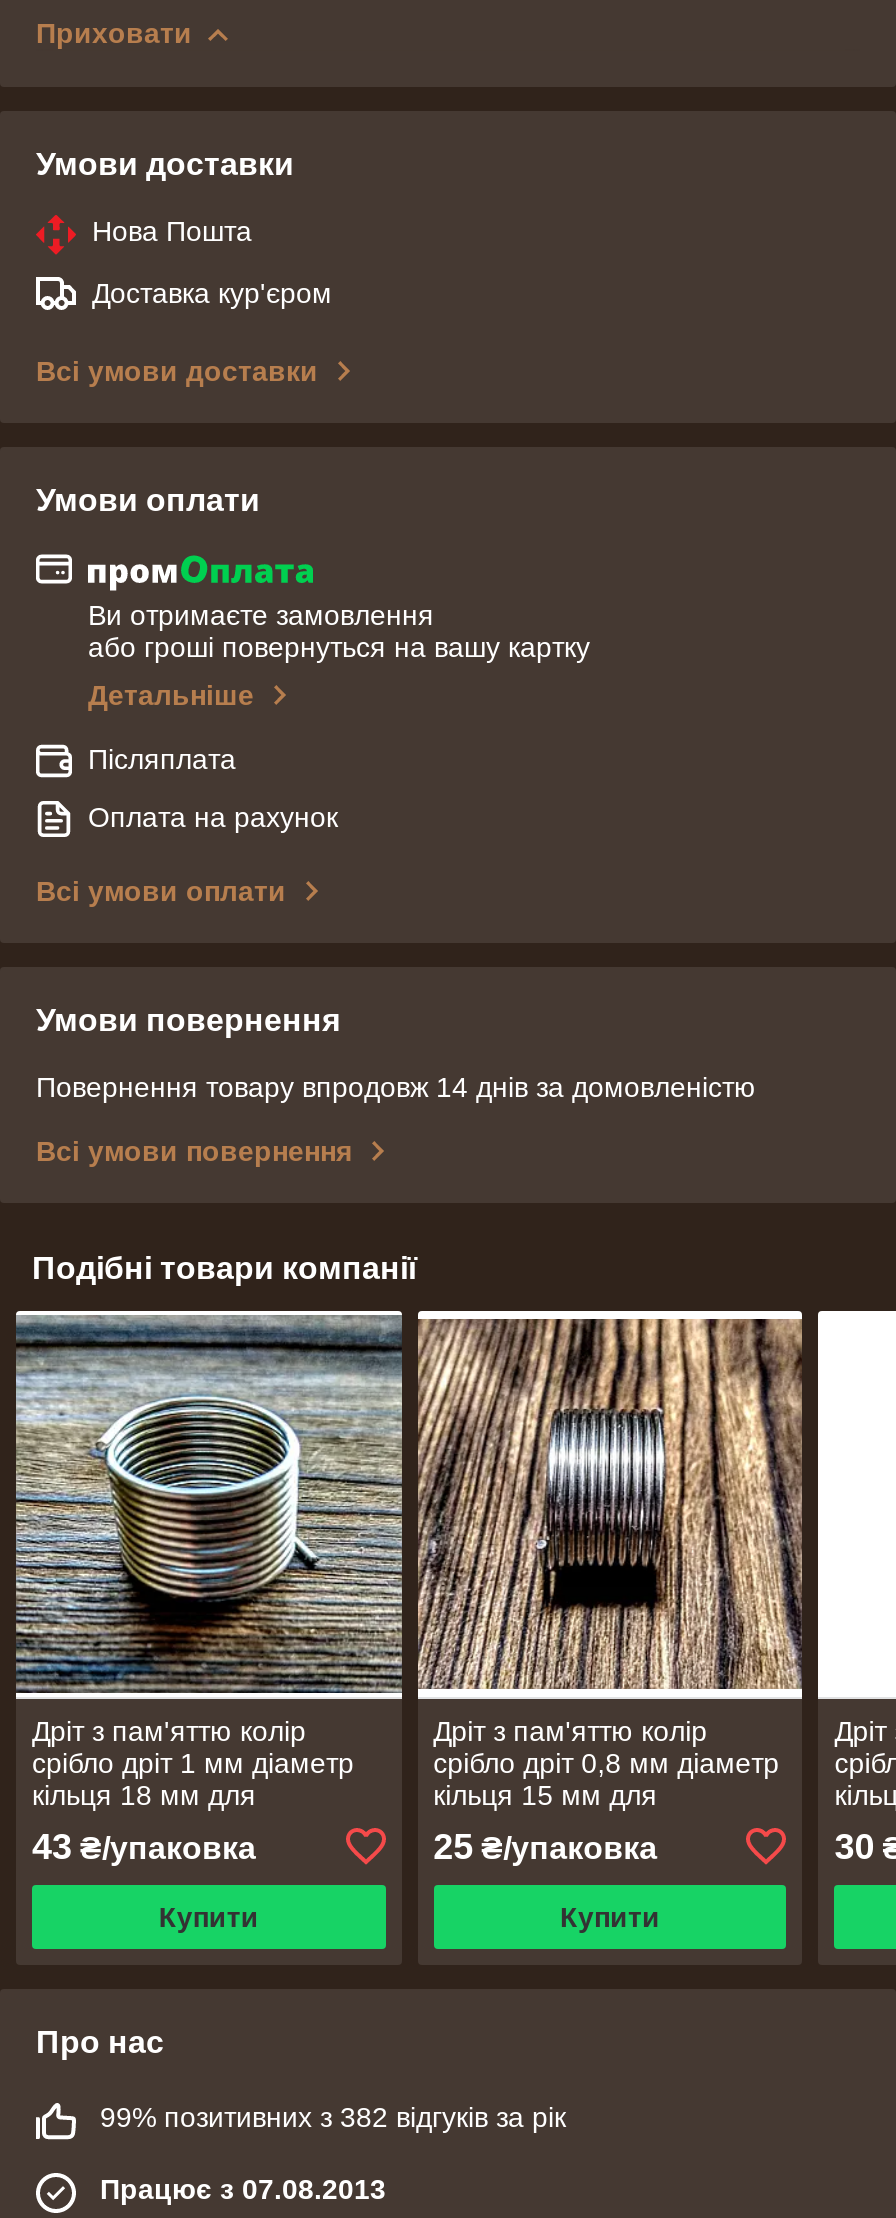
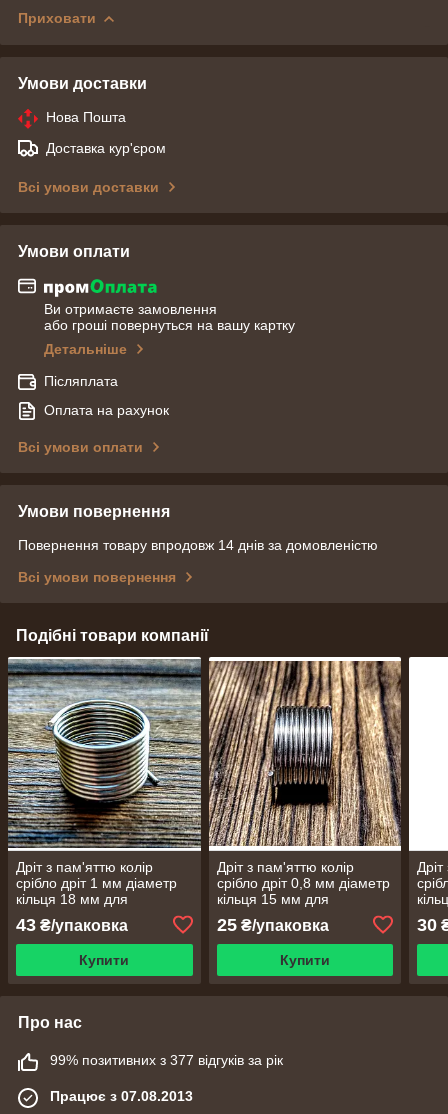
[100,2101,566,2133] 99% позитивних з 382 відгуків за рік -> [50,1052,283,1068] 99% позитивних з 377 відгуків за рік

